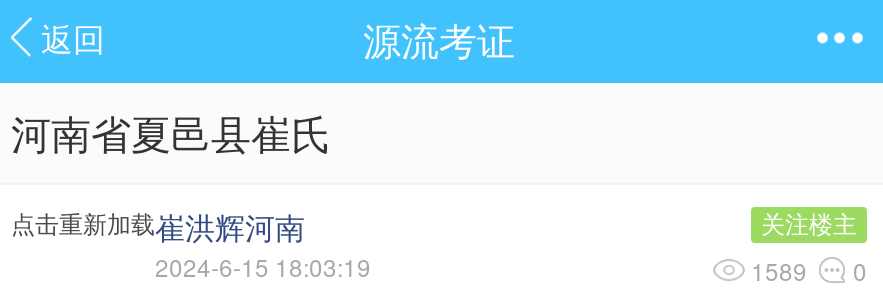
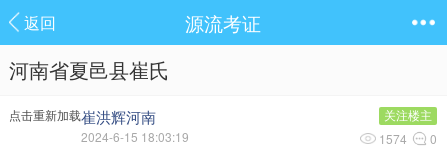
[751,253,867,287] 1589 0 -> [379,130,437,147] 1574 0

